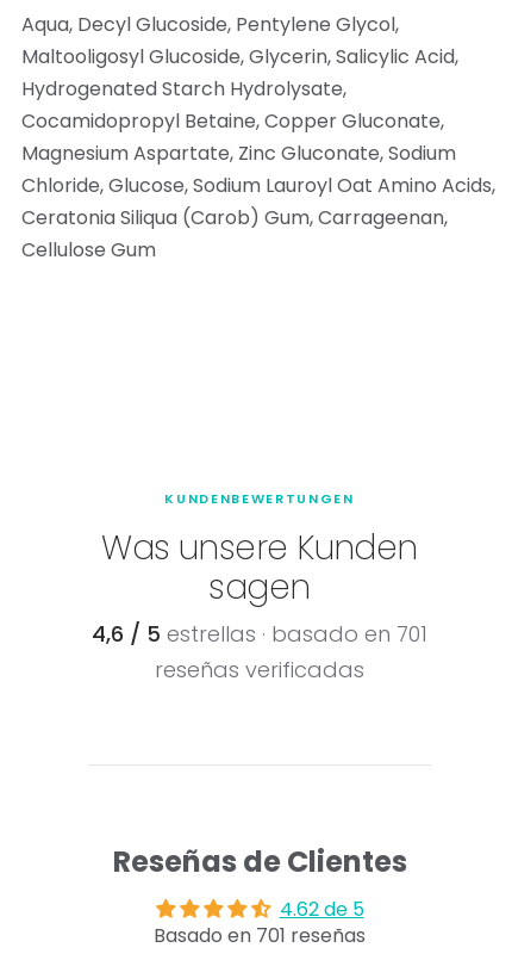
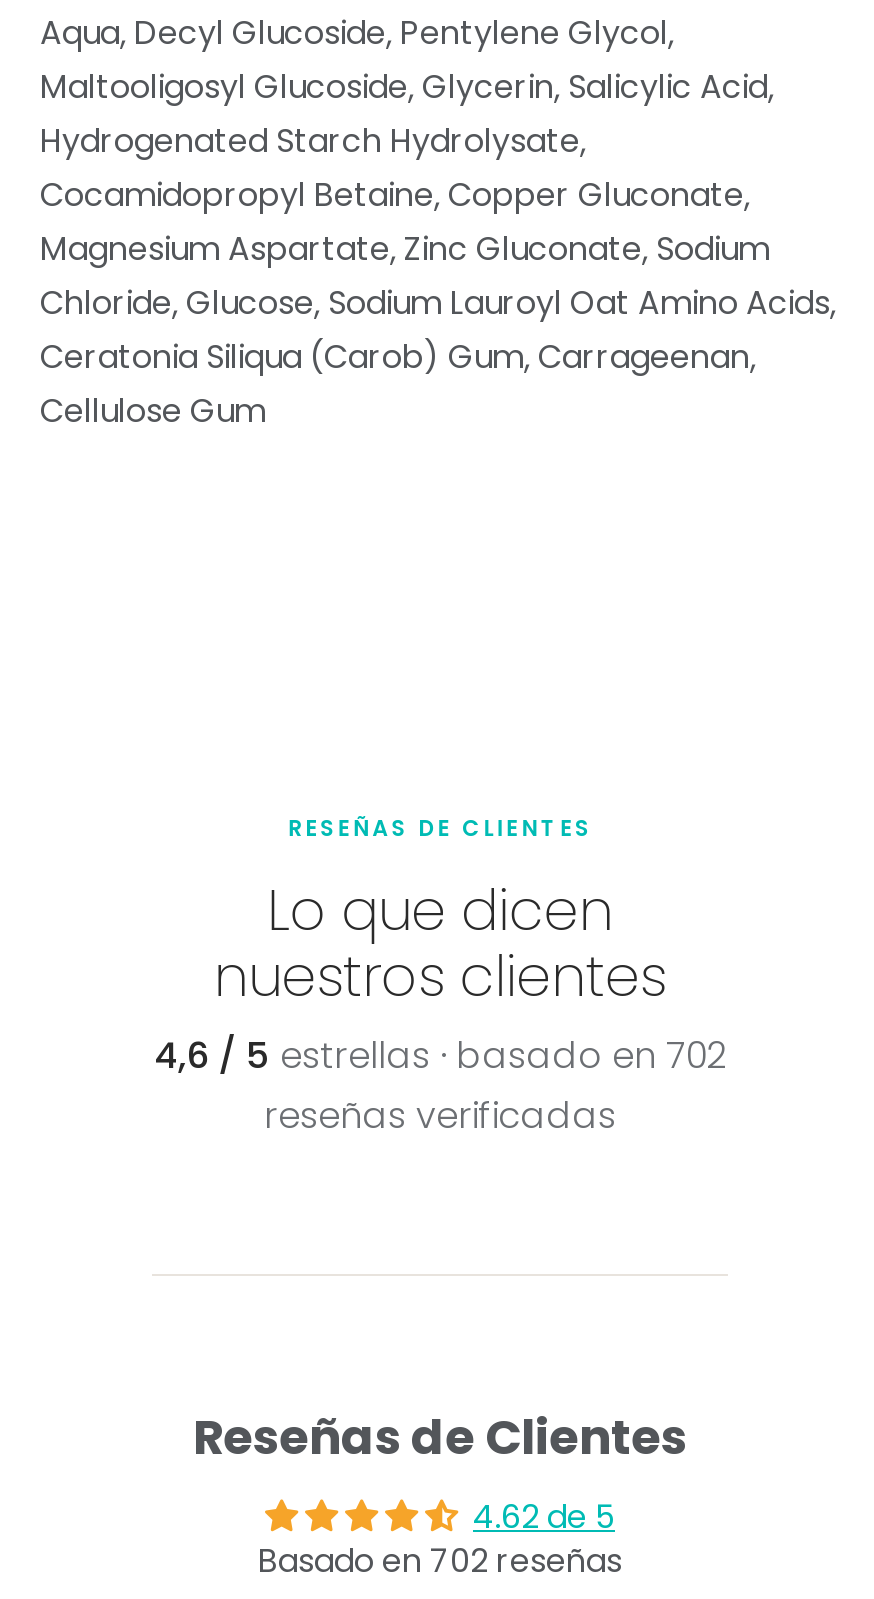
[92,489,427,649] KUNDENBEWERTUNGEN | Was unsere Kunden | sagen | 4,6 / 5 estrellas · basado en 701 -> [154,812,726,1080] RESEÑAS DE CLIENTES | Lo que dicen | nuestros clientes | 4,6 / 5 estrellas · basado en 702
[154,922,366,949] Basado en 701 reseñas -> [258,1538,622,1584] Basado en 702 reseñas

